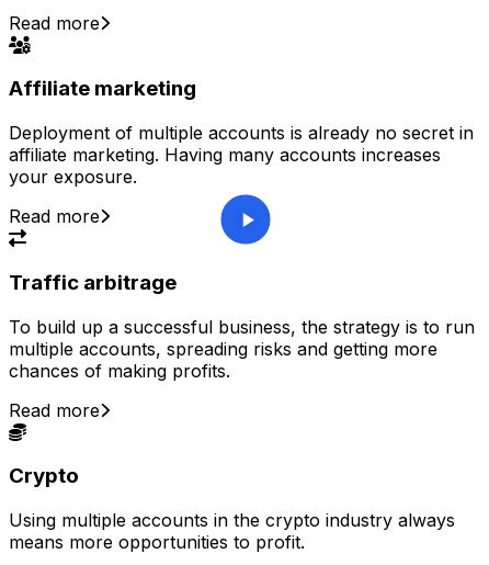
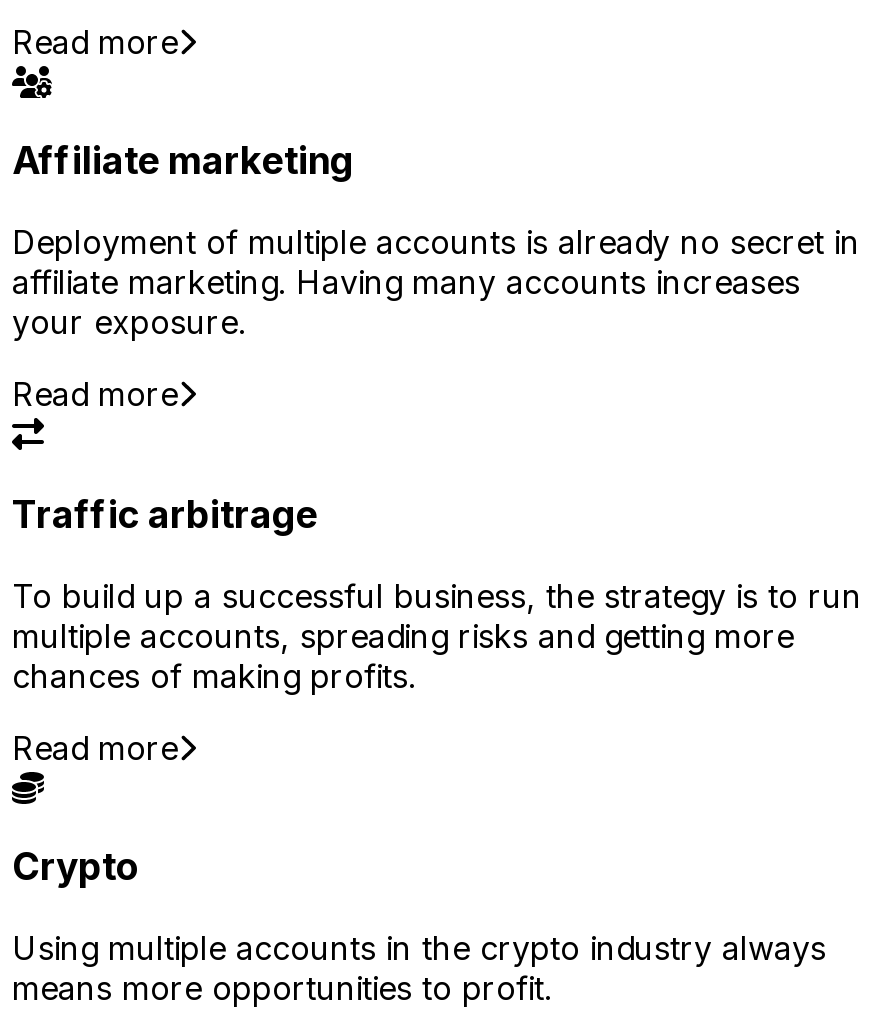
[219,193,272,246] [image] -> none

